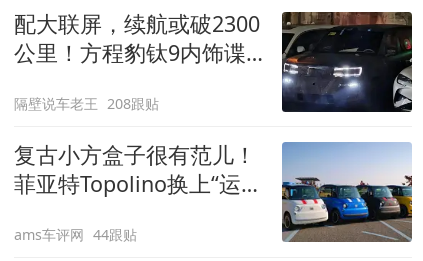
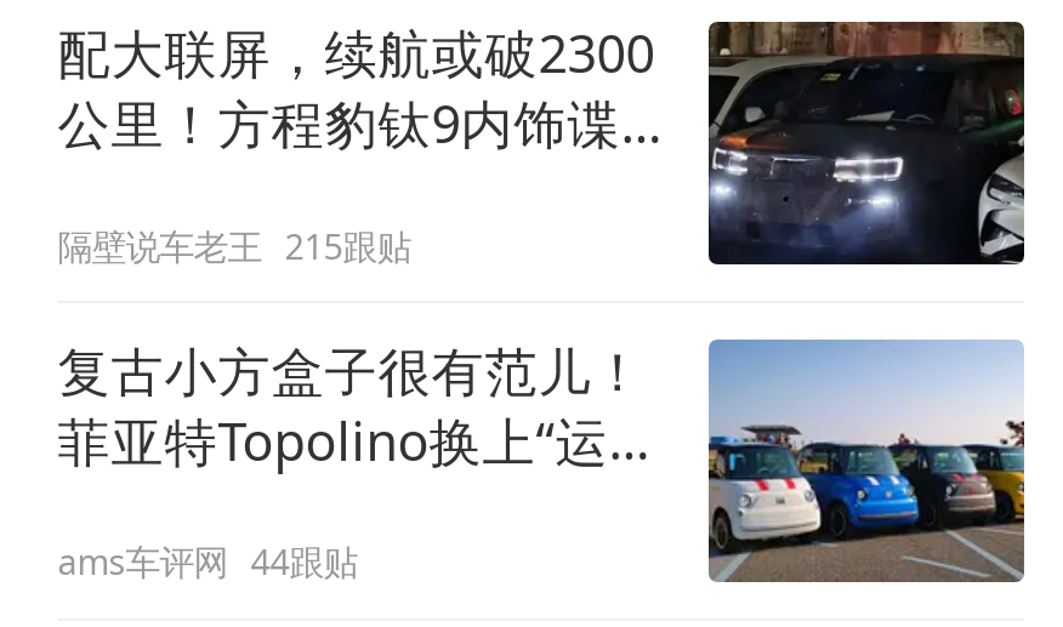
[14,94,159,113] 隔壁说车老王 208跟贴 -> [58,222,411,268] 隔壁说车老王 215跟贴

